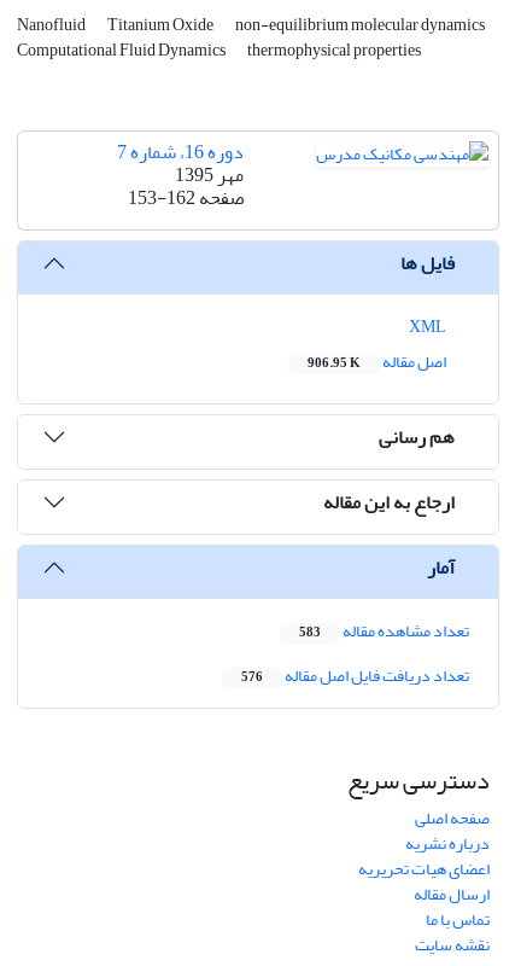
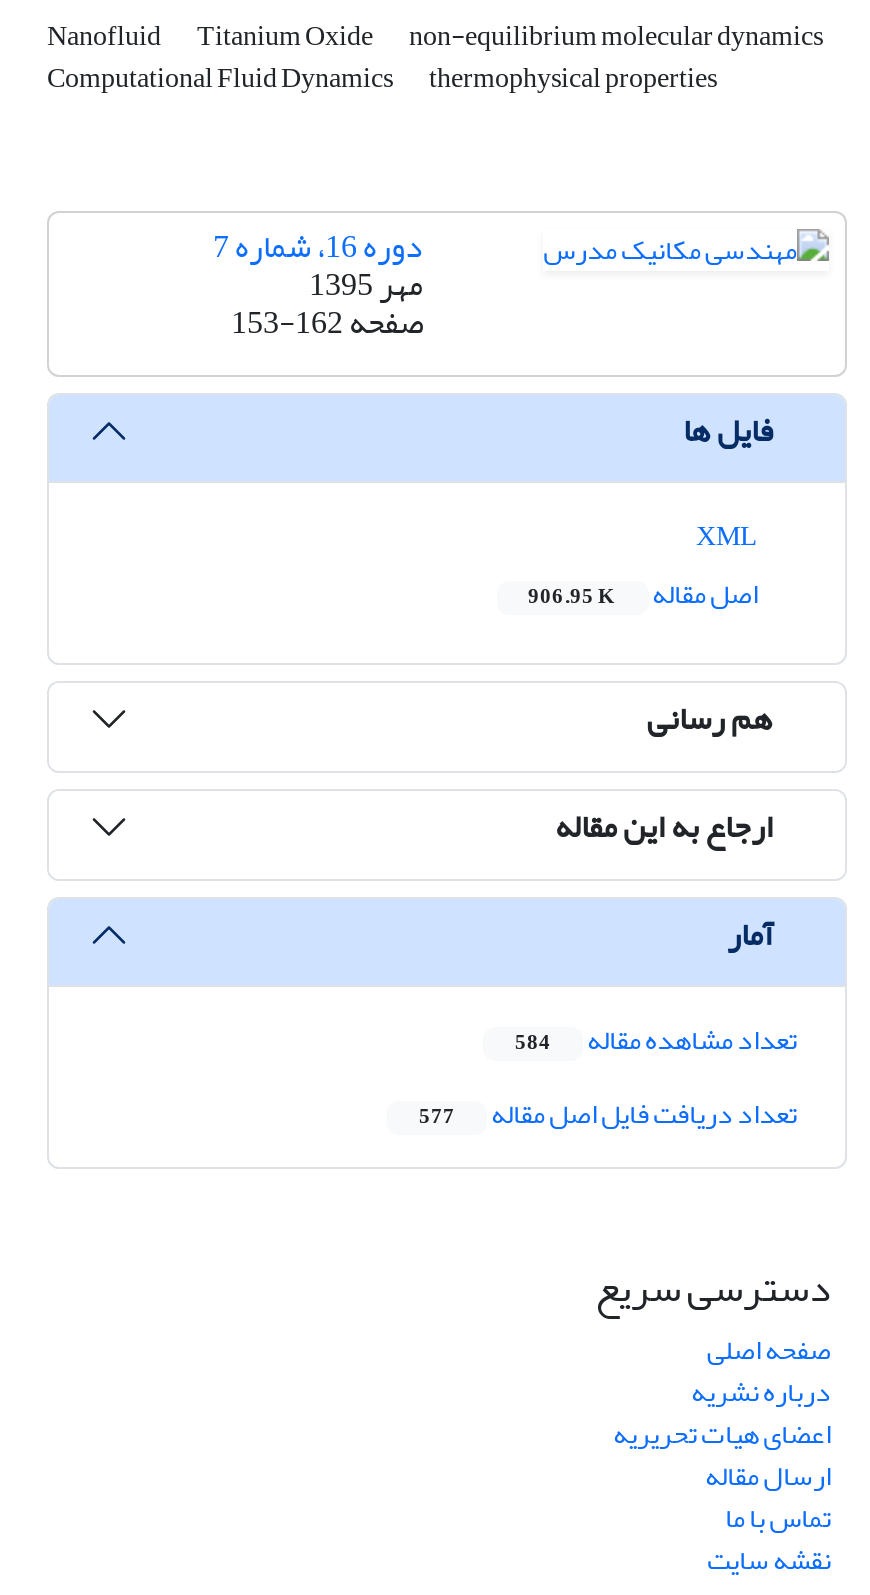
[299,615,469,648] تعداد مشاهده مقاله 583 -> [515,1014,797,1068] تعداد مشاهده مقاله 584
[241,660,469,692] تعداد دریافت فایل اصل مقاله 576 -> [419,1088,797,1142] تعداد دریافت فایل اصل مقاله 577

